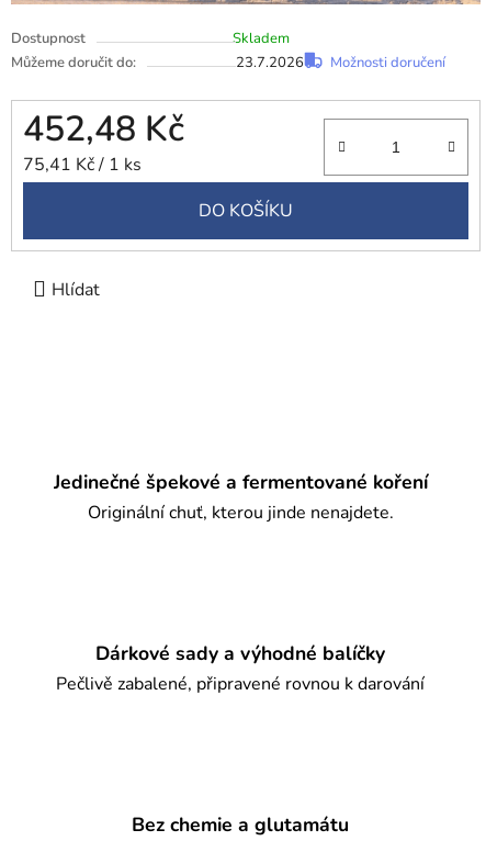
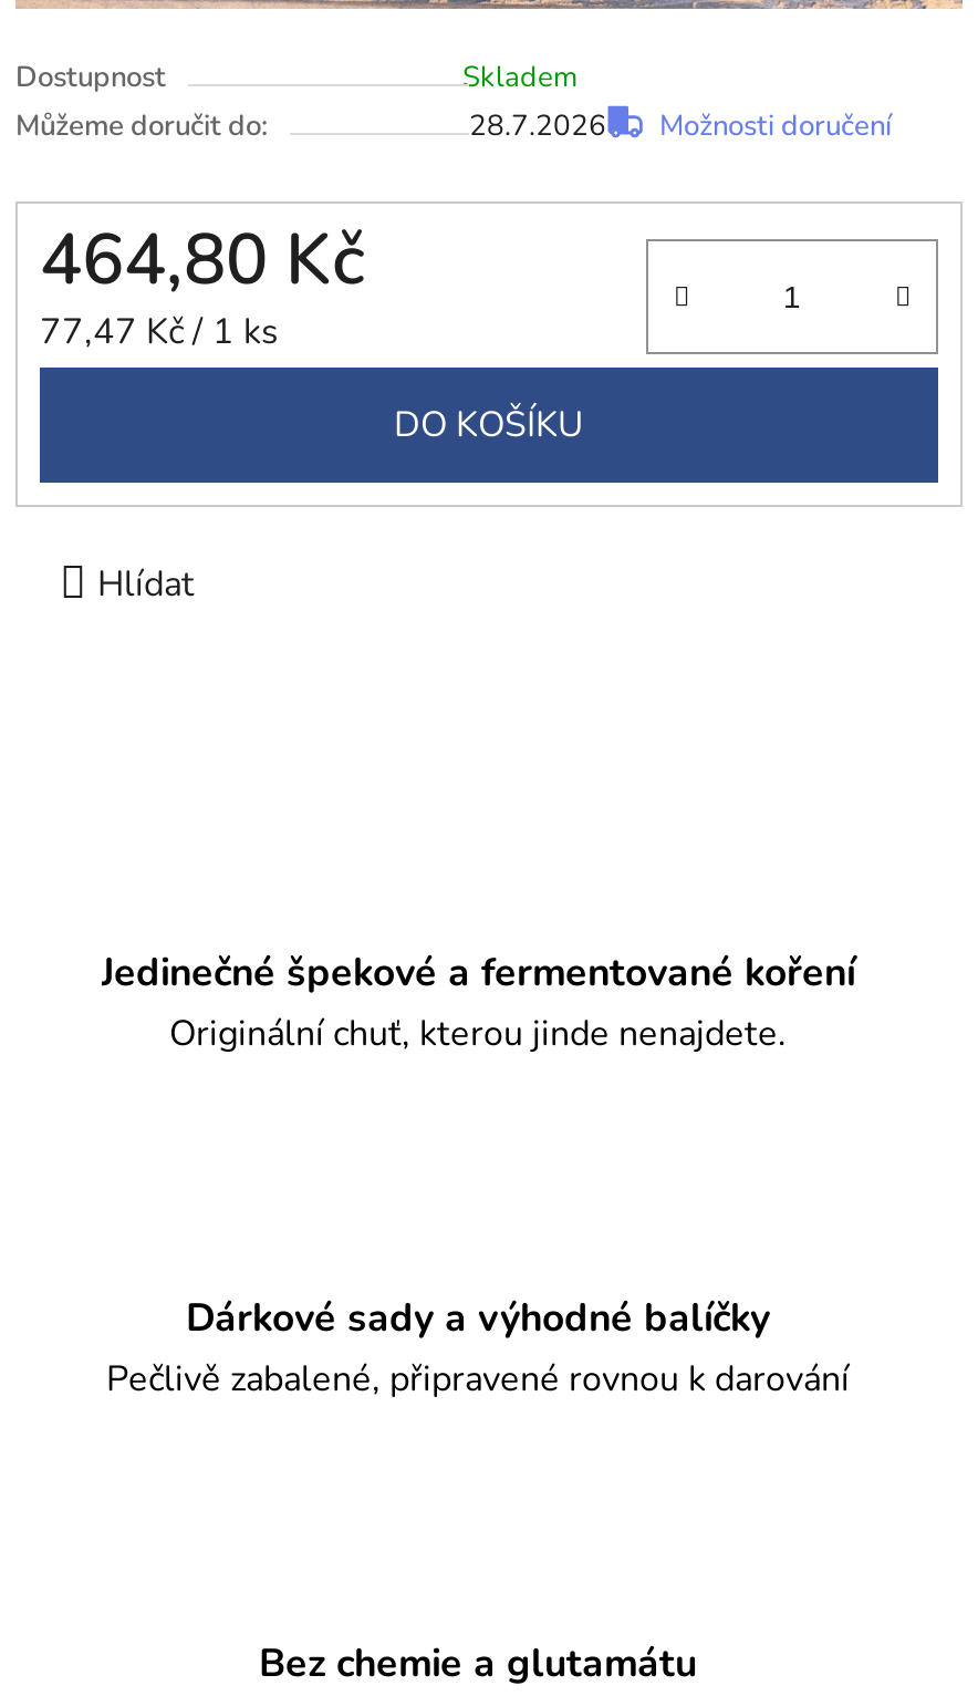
[236,52,445,72] 23.7.2026 Možnosti doručení -> [469,106,892,146] 28.7.2026 Možnosti doručení
[23,105,184,152] 452,48 Kč -> [40,211,365,307] 464,80 Kč
[23,152,142,176] 75,41 Kč / 1 ks -> [40,307,279,355] 77,47 Kč / 1 ks

